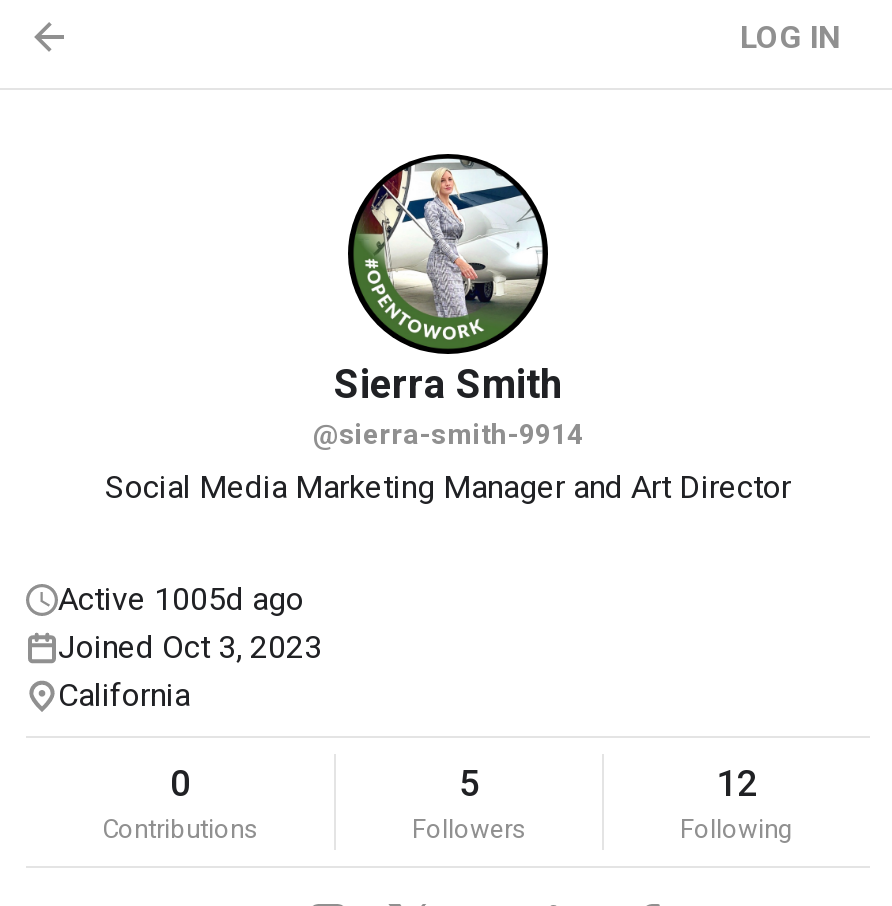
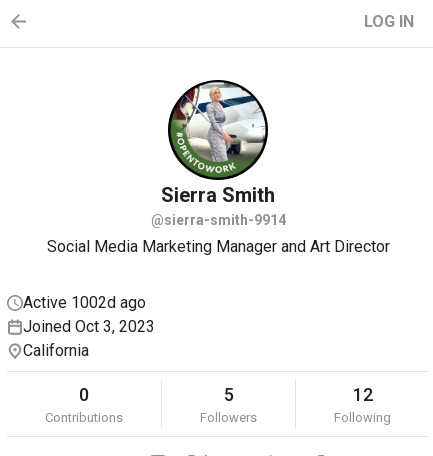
[58,580,304,618] Active 1005d ago -> [23,293,146,312] Active 1002d ago

